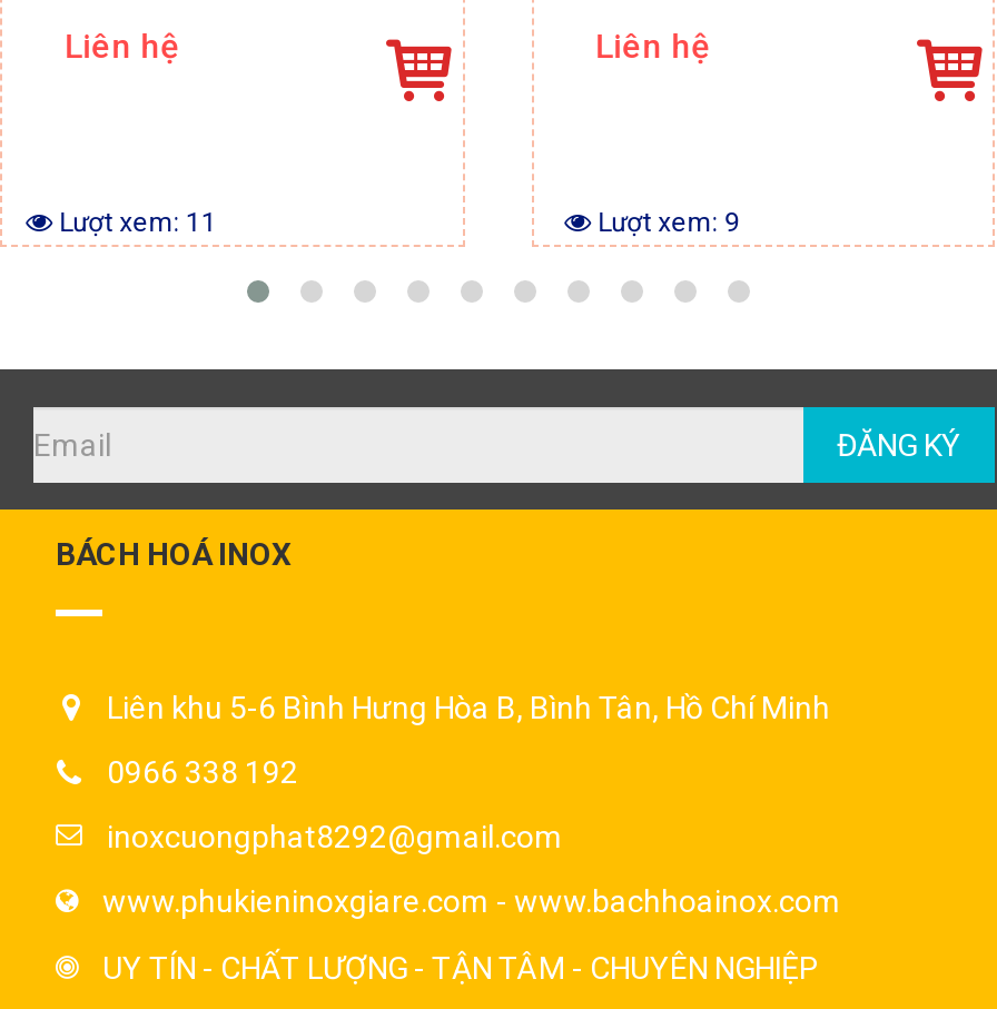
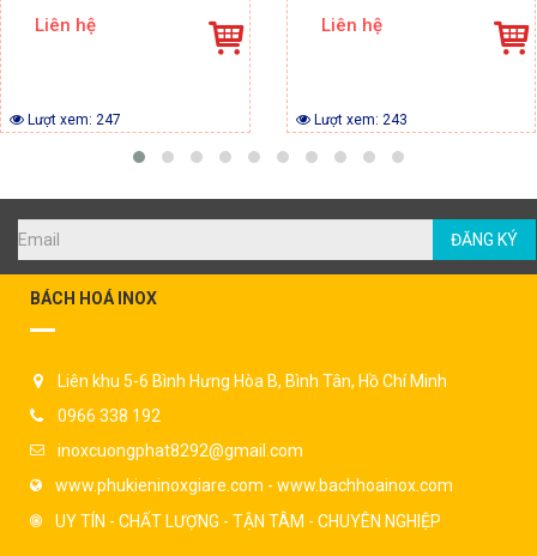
[53,207,217,239] Lượt xem: 11 -> [24,112,121,128] Lượt xem: 247
[591,207,740,239] Lượt xem: 9 -> [310,112,407,128] Lượt xem: 243

